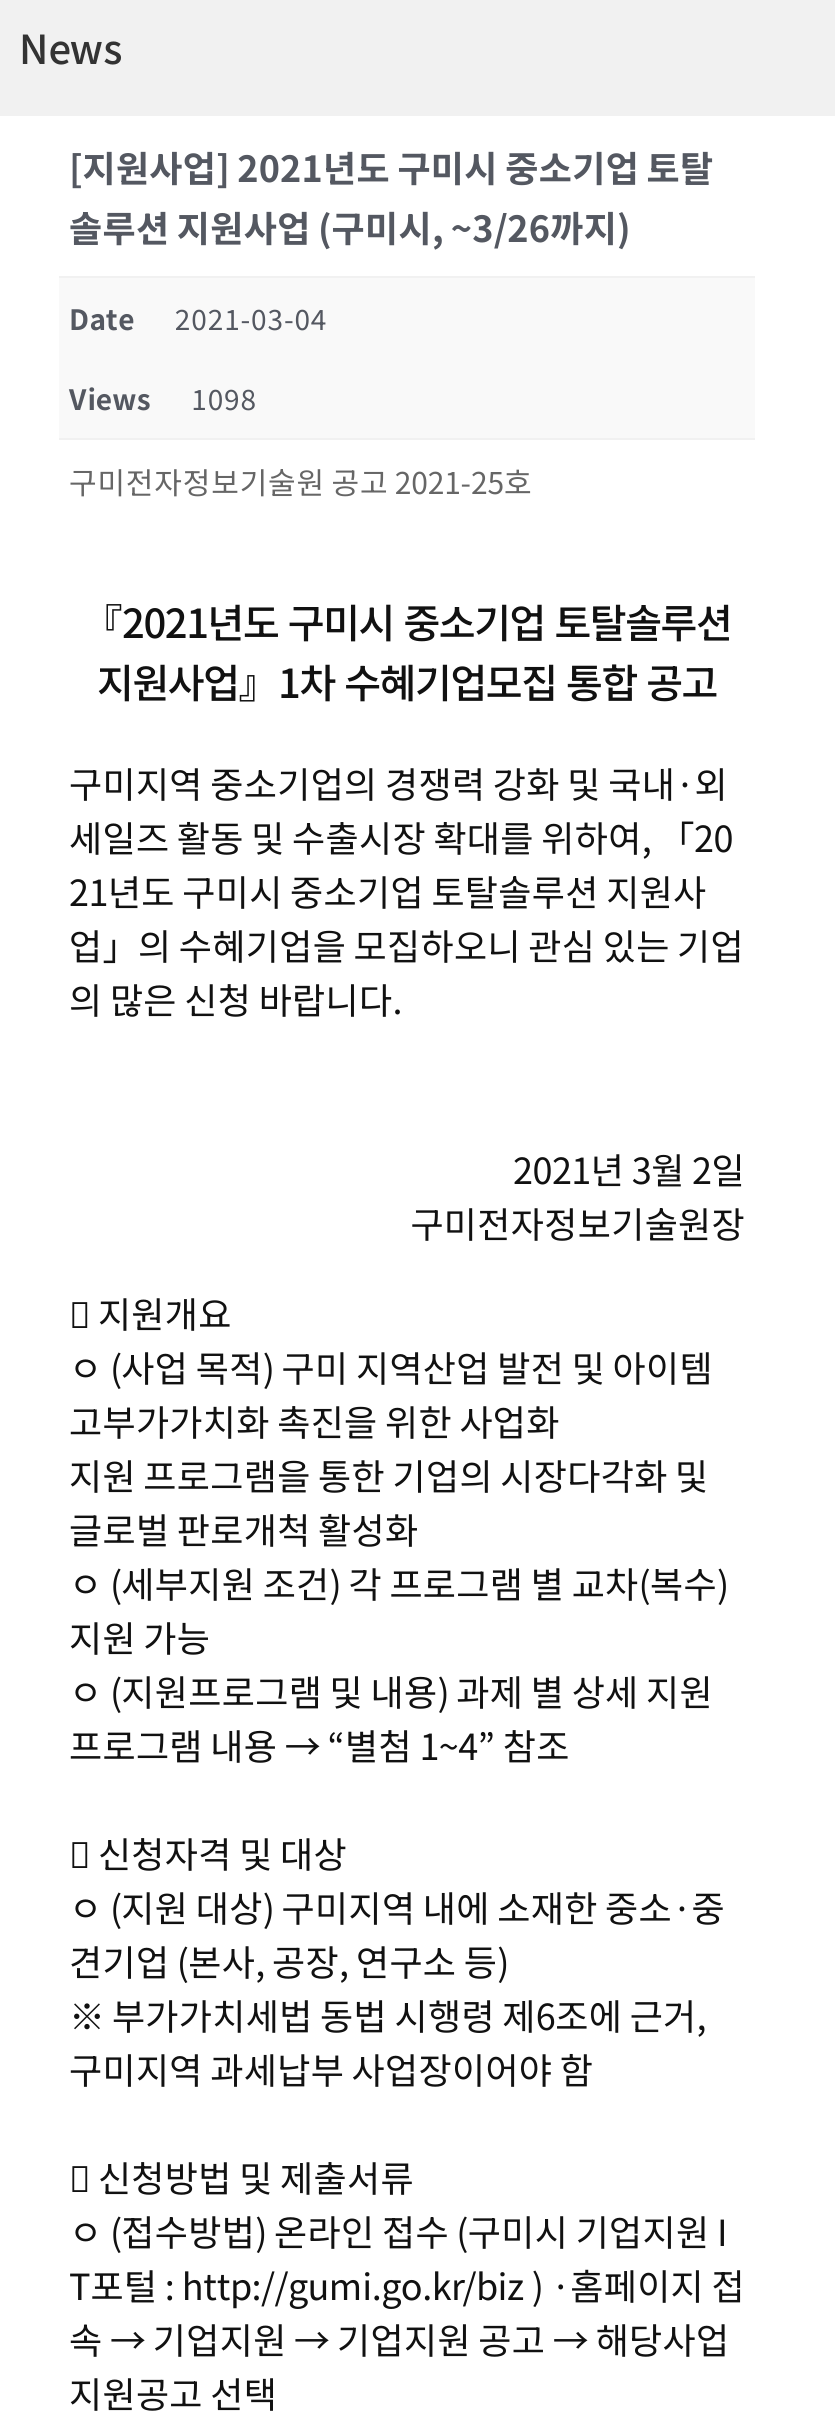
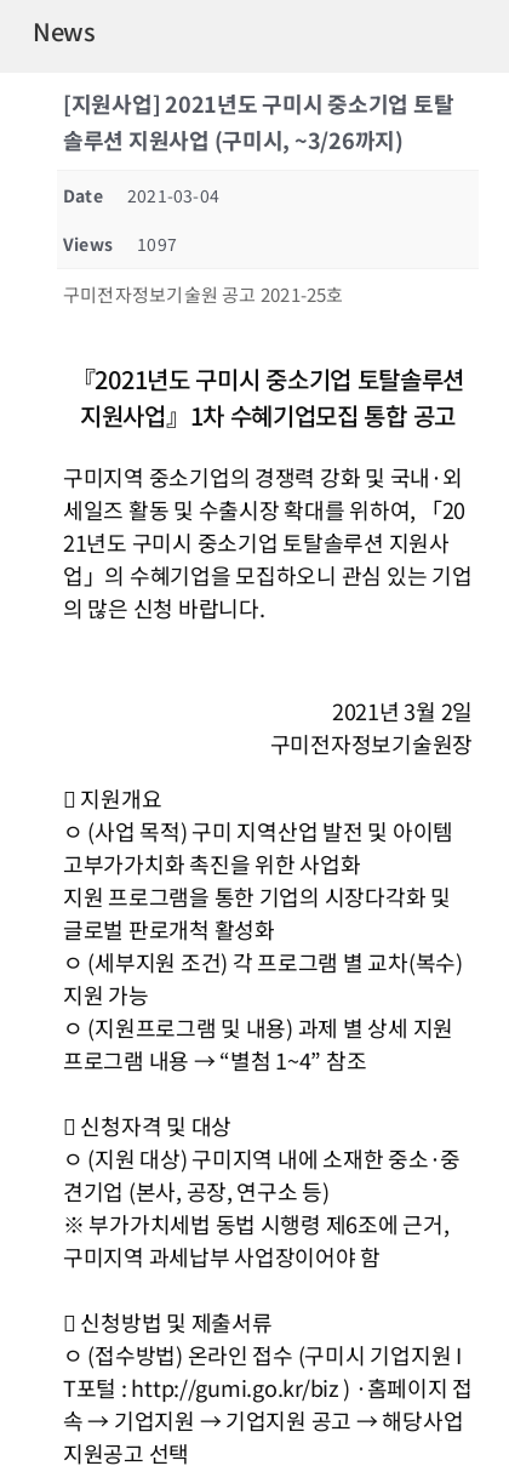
[69,378,257,418] Views 1098 -> [63,232,177,256] Views 1097

